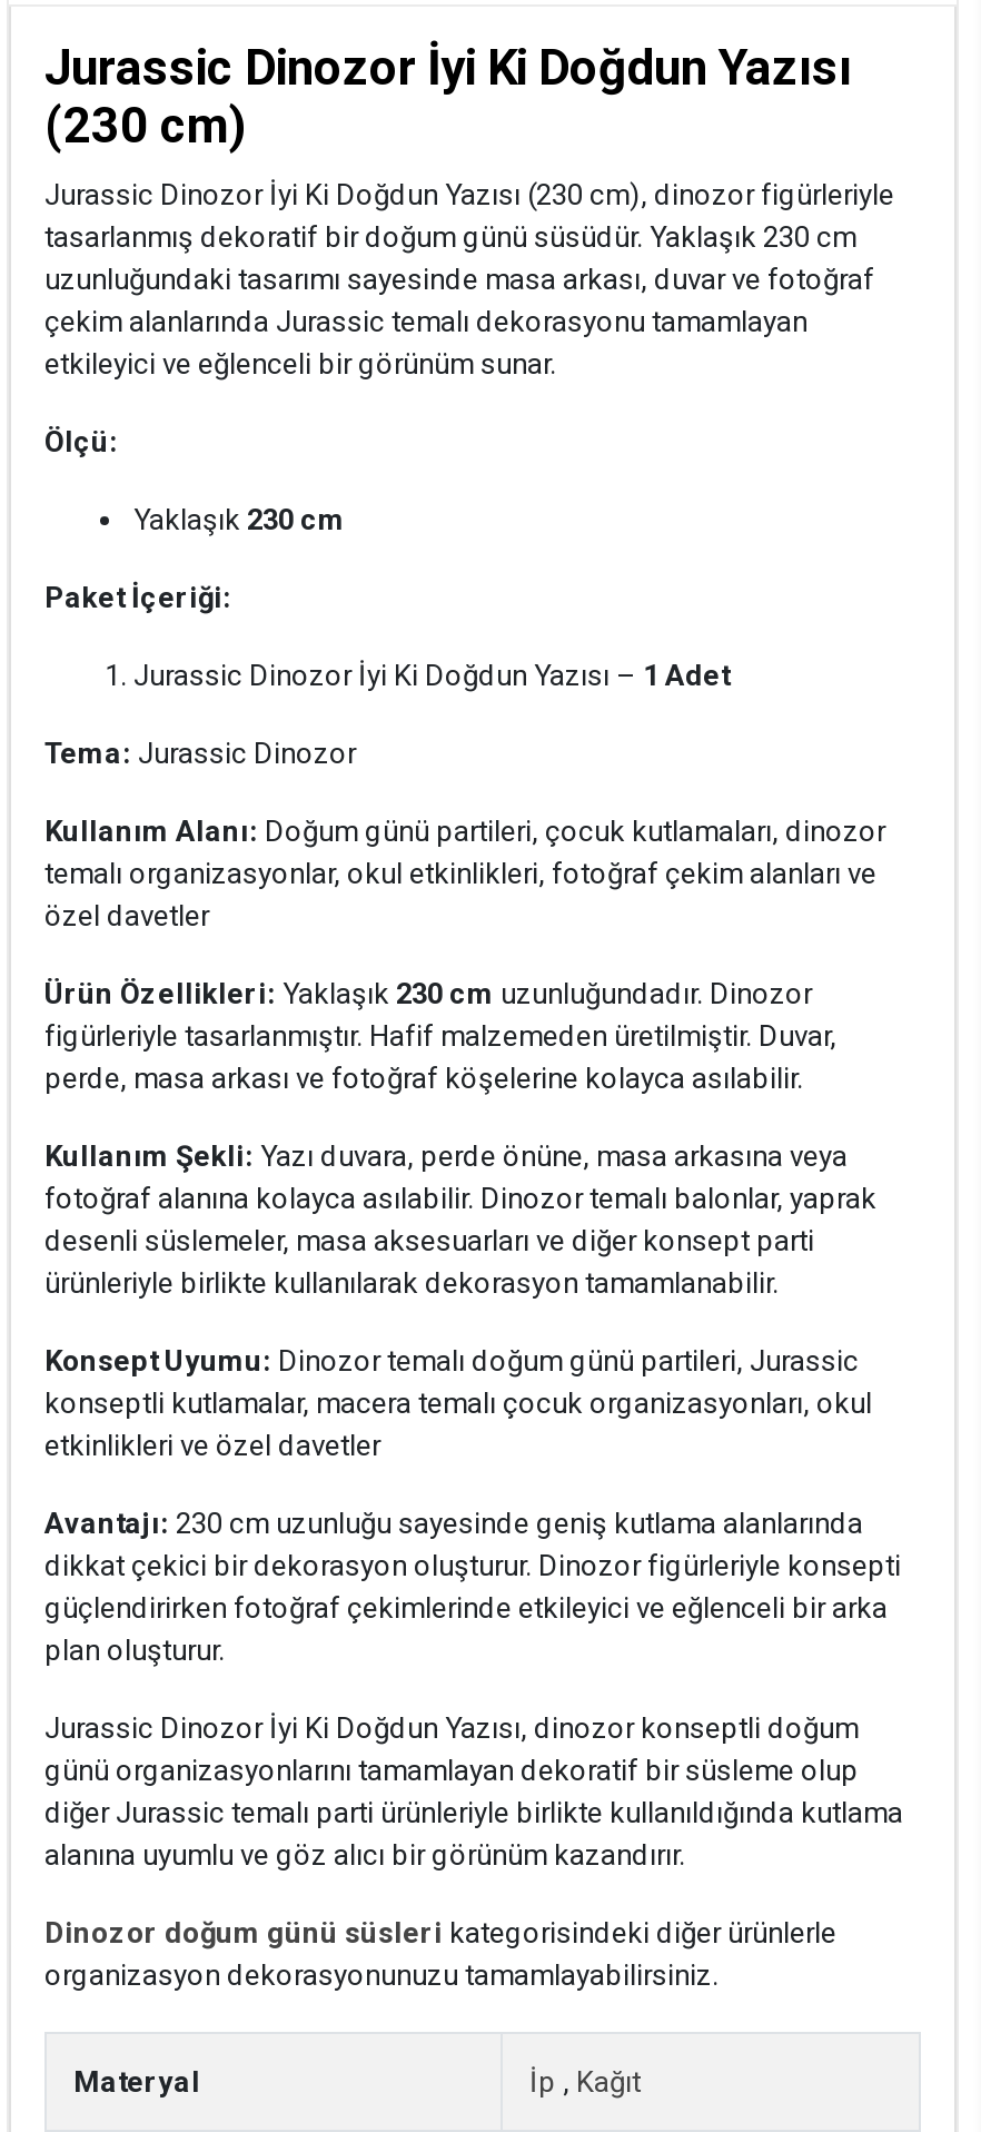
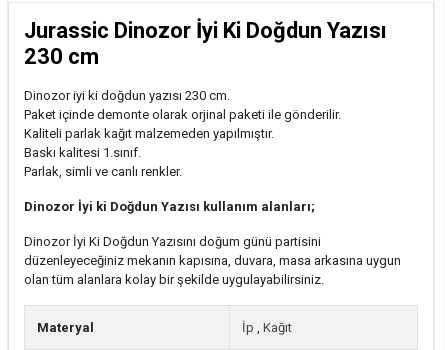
[44,98,903,1992] (230 cm) | Jurassic Dinozor İyi Ki Doğdun Yazısı (230 cm), dinozor figürleriyle | tasarlanmış dekoratif bir doğum günü süsüdür. Yaklaşık 230 cm | uzunluğundaki tasarımı sayesinde masa arkası, duvar ve fotoğraf | çekim alanlarında Jurassic temalı dekorasyonu tamamlayan | etkileyici ve eğlenceli bir görünüm sunar. | Ölçü: | Yaklaşık 230 cm | Paket İçeriği: | Jurassic Dinozor İyi Ki Doğdun Yazısı – 1 Adet | Tema: Jurassic Dinozor | Kullanım Alanı: Doğum günü partileri, çocuk kutlamaları, dinozor | temalı organizasyonlar, okul etkinlikleri, fotoğraf çekim alanları ve | özel davetler | Ürün Özellikleri: Yaklaşık 230 cm uzunluğundadır. Dinozor | figürleriyle tasarlanmıştır. Hafif malzemeden üretilmiştir. Duvar, | perde, masa arkası ve fotoğraf köşelerine kolayca asılabilir. | Kullanım Şekli: Yazı duvara, perde önüne, masa arkasına veya | fotoğraf alanına kolayca asılabilir. Dinozor temalı balonlar, yaprak | desenli süslemeler, masa aksesuarları ve diğer konsept parti | ürünleriyle birlikte kullanılarak dekorasyon tamamlanabilir. | Konsept Uyumu: Dinozor temalı doğum günü partileri, Jurassic | konseptli kutlamalar, macera temalı çocuk organizasyonları, okul | etkinlikleri ve özel davetler | Avantajı: 230 cm uzunluğu sayesinde geniş kutlama alanlarında | dikkat çekici bir dekorasyon oluşturur. Dinozor figürleriyle konsepti | güçlendirirken fotoğraf çekimlerinde etkileyici ve eğlenceli bir arka | plan oluşturur. | Jurassic Dinozor İyi Ki Doğdun Yazısı, dinozor konseptli doğum | günü organizasyonlarını tamamlayan dekoratif bir süsleme olup | diğer Jurassic temalı parti ürünleriyle birlikte kullanıldığında kutlama | alanına uyumlu ve göz alıcı bir görünüm kazandırır. | Dinozor doğum günü süsleri kategorisindeki diğer ürünlerle | organizasyon dekorasyonunuzu tamamlayabilirsiniz. -> [24,44,401,287] 230 cm | Dinozor iyi ki doğdun yazısı 230 cm. | Paket içinde demonte olarak orjinal paketi ile gönderilir. | Kaliteli parlak kağıt malzemeden yapılmıştır. | Baskı kalitesi 1.sınıf. | Parlak, simli ve canlı renkler. | Dinozor İyi ki Doğdun Yazısı kullanım alanları; | Dinozor İyi Ki Doğdun Yazısını doğum günü partisini | düzenleyeceğiniz mekanın kapısına, duvara, masa arkasına uygun | olan tüm alanlara kolay bir şekilde uygulayabilirsiniz.

